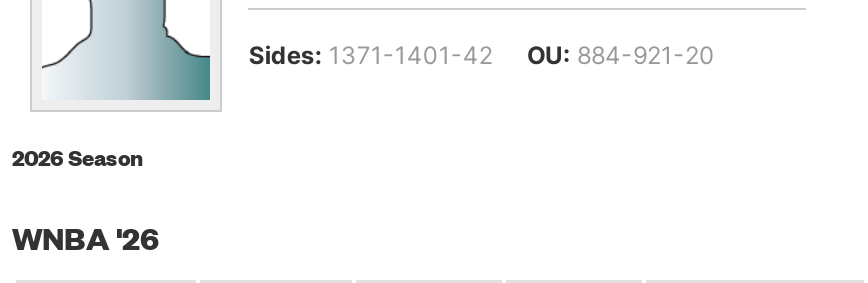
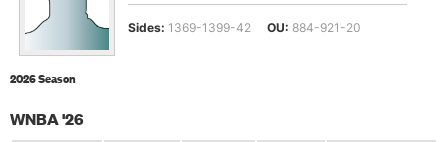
[249,40,715,70] Sides: 1371-1401-42 OU: 884-921-20 -> [128,20,361,35] Sides: 1369-1399-42 OU: 884-921-20

